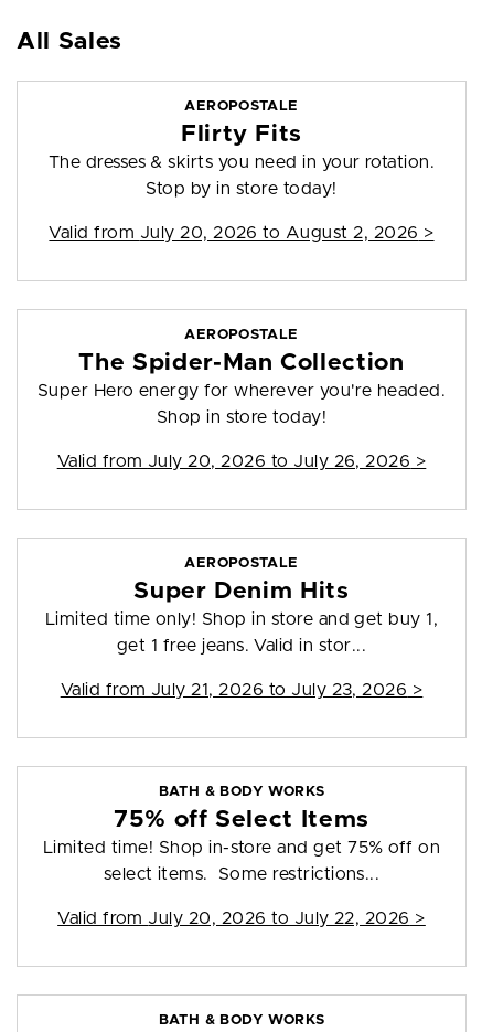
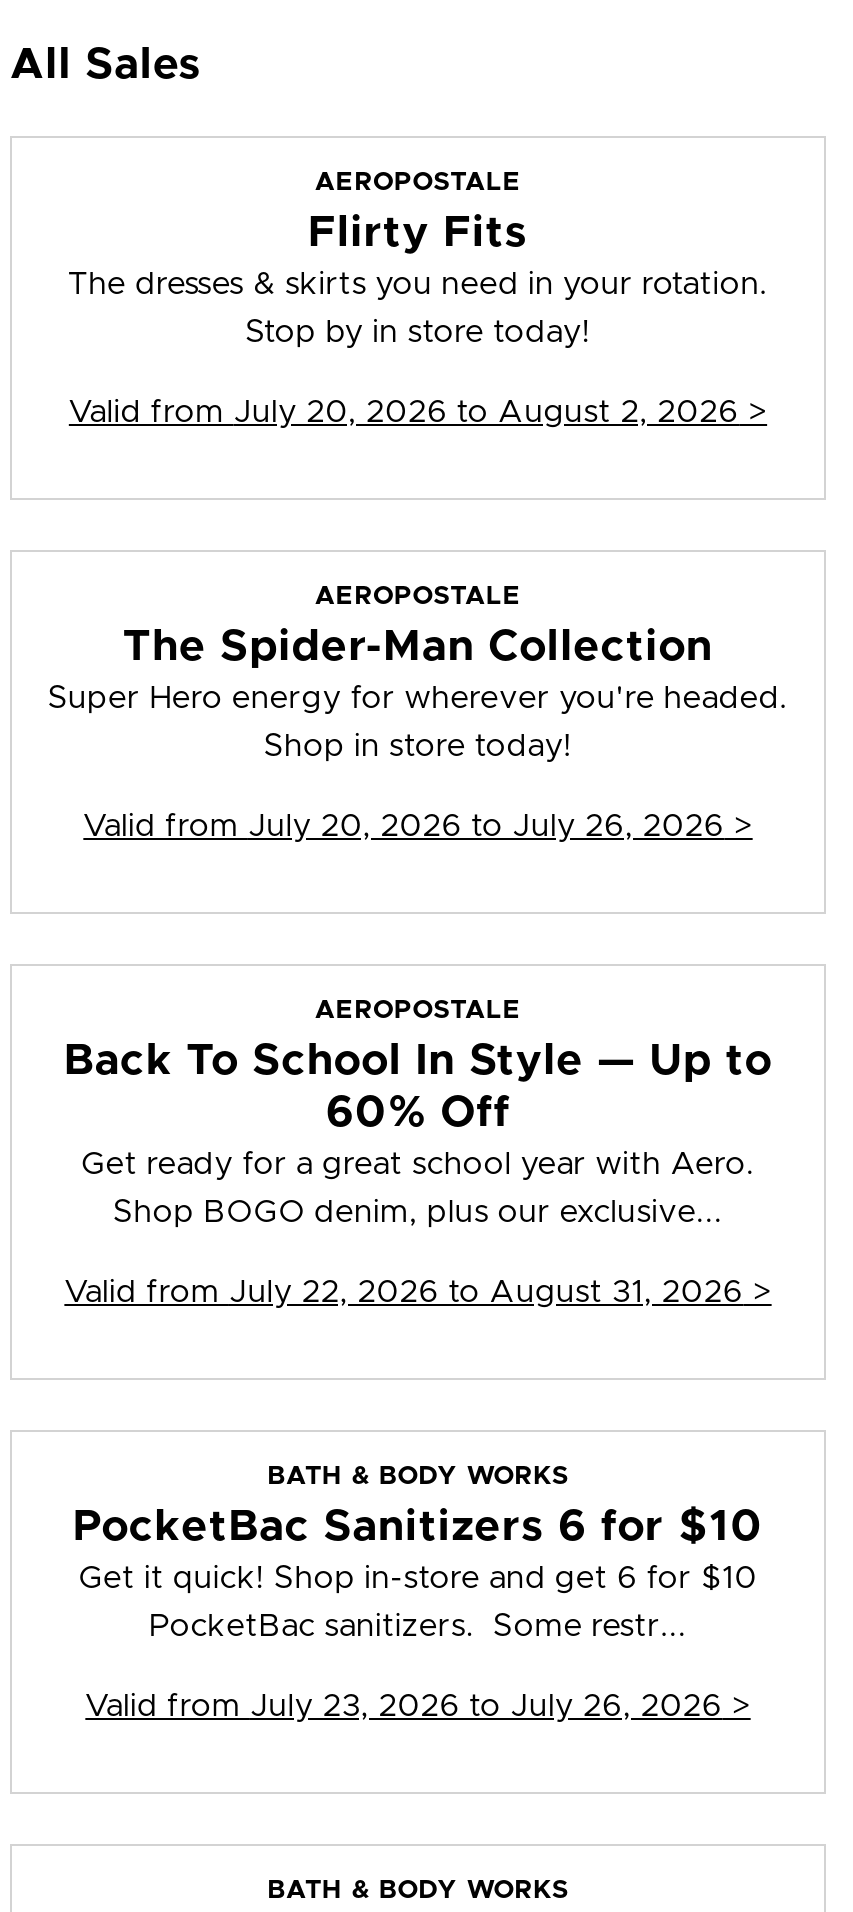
[45,580,438,628] Super Denim Hits | Limited time only! Shop in store and get buy 1, -> [64,1040,772,1180] Back To School In Style — Up to | 60% Off | Get ready for a great school year with Aero.
[117,637,366,655] get 1 free jeans. Valid in stor... -> [113,1196,723,1228] Shop BOGO denim, plus our exclusive...
[60,681,423,699] Valid from July 21, 2026 to July 23, 2026 > -> [64,1276,772,1308] Valid from July 22, 2026 to August 31, 2026 >
[43,808,440,857] 75% off Select Items | Limited time! Shop in-store and get 75% off on -> [72,1506,764,1594] PocketBac Sanitizers 6 for $10 | Get it quick! Shop in-store and get 6 for $10
[103,866,380,883] select items. Some restrictions... -> [149,1610,687,1642] PocketBac sanitizers. Some restr...
[58,910,426,927] Valid from July 20, 2026 to July 22, 2026 > -> [85,1690,751,1722] Valid from July 23, 2026 to July 26, 2026 >

